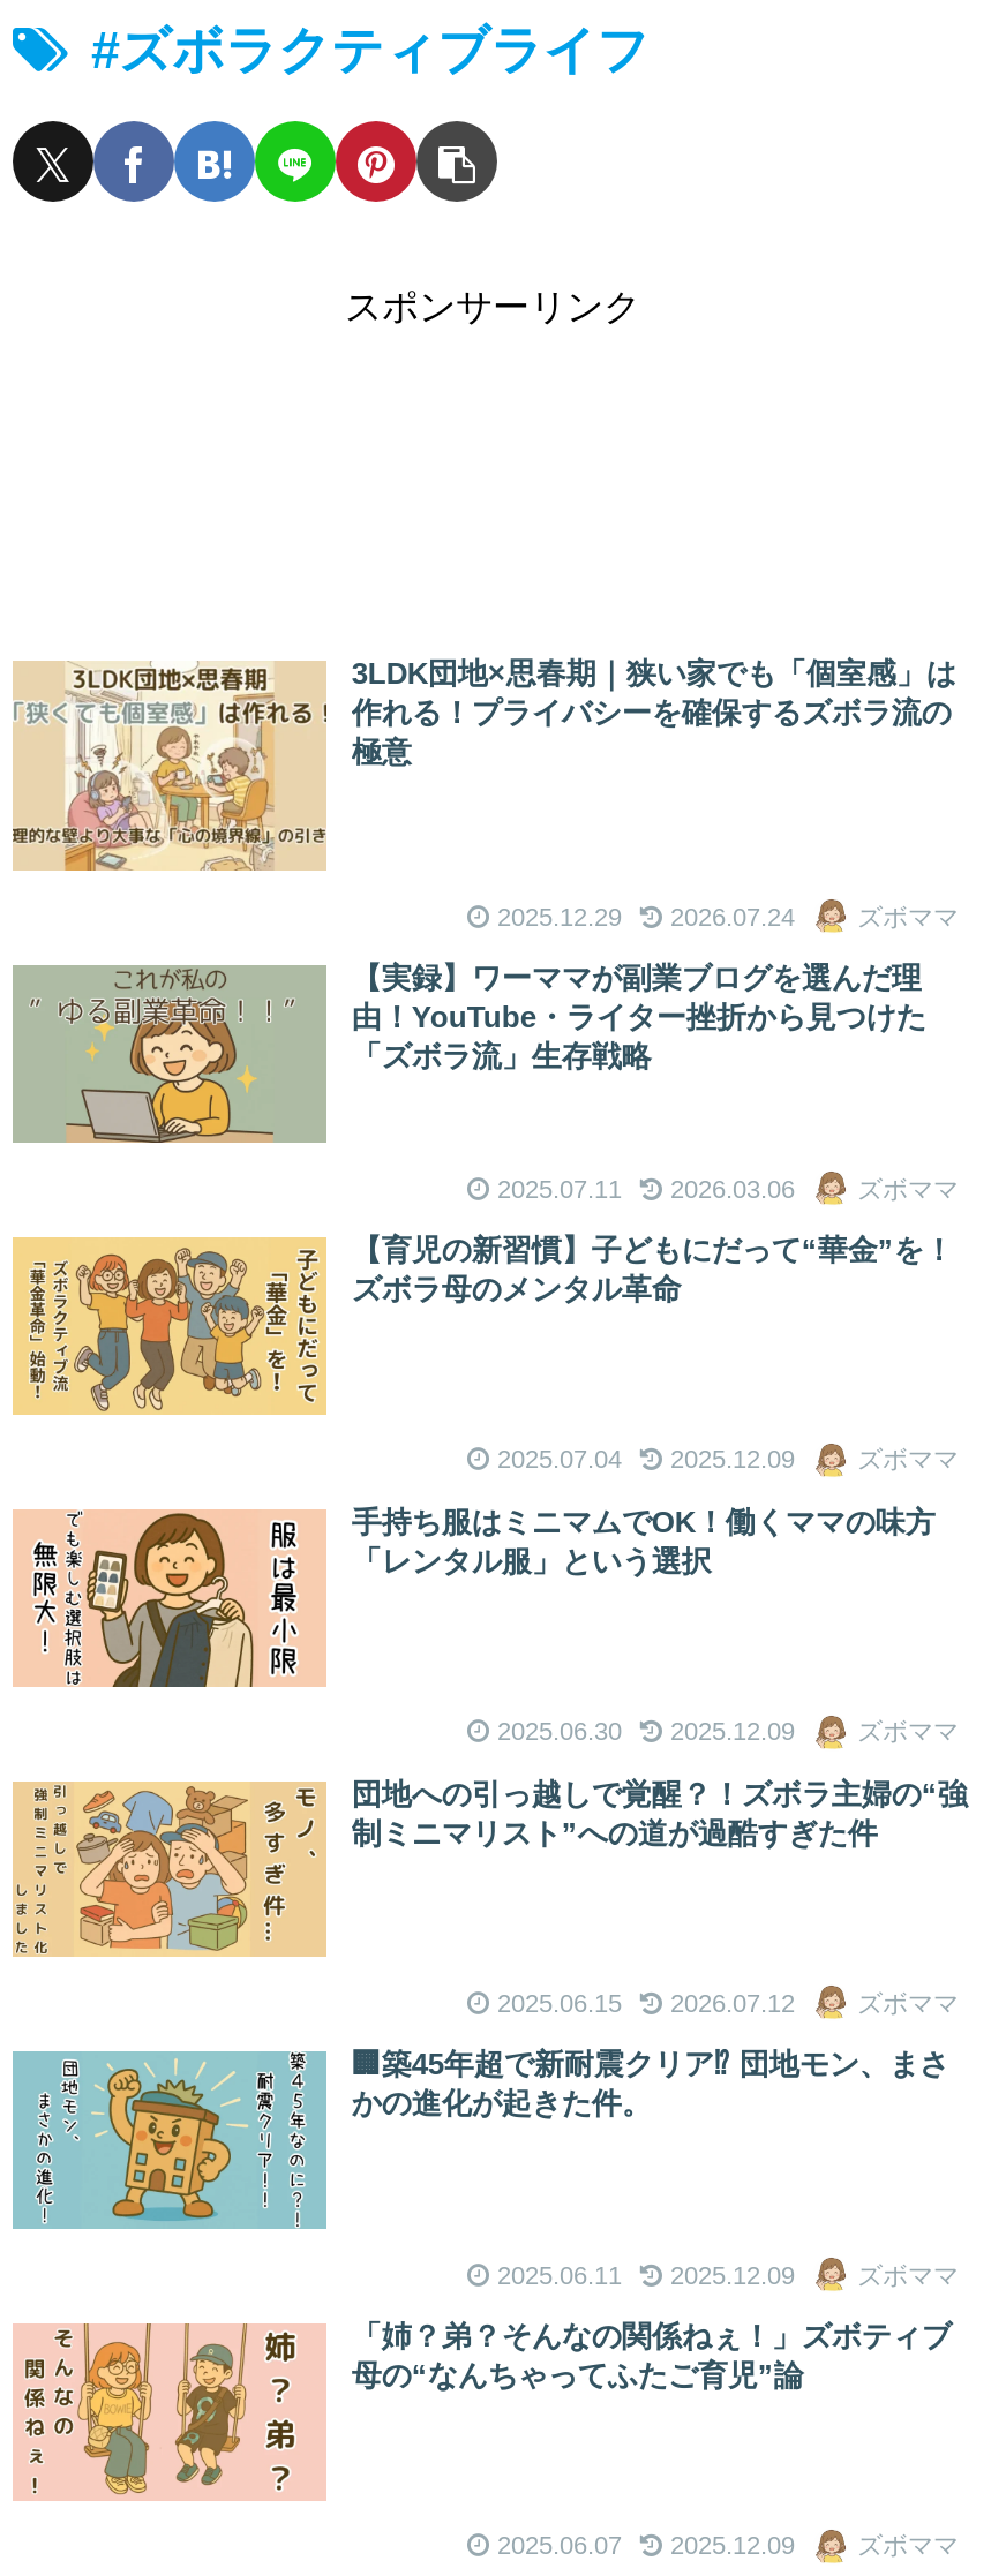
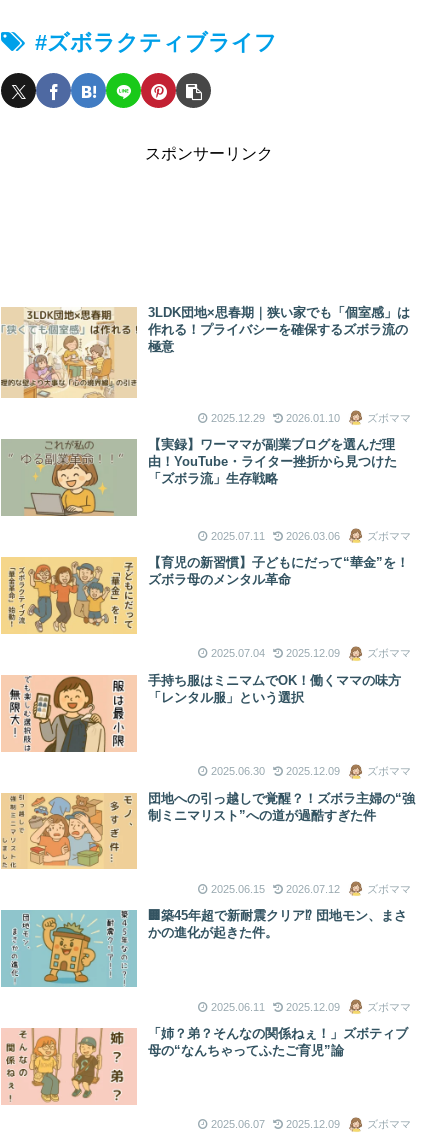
[497,902,795,930] 2025.12.29 2026.07.24 -> [211,412,340,424] 2025.12.29 2026.01.10

